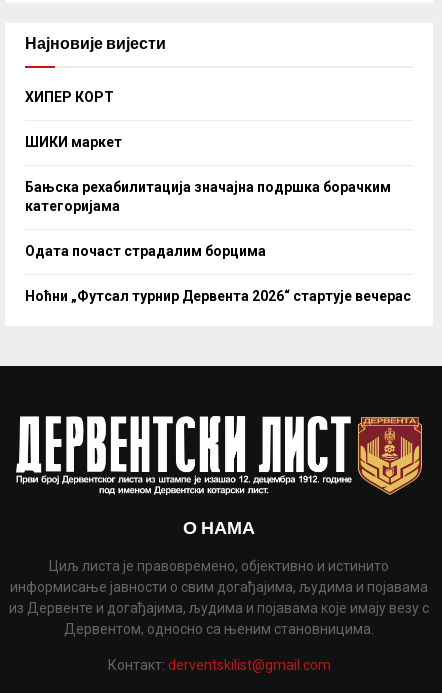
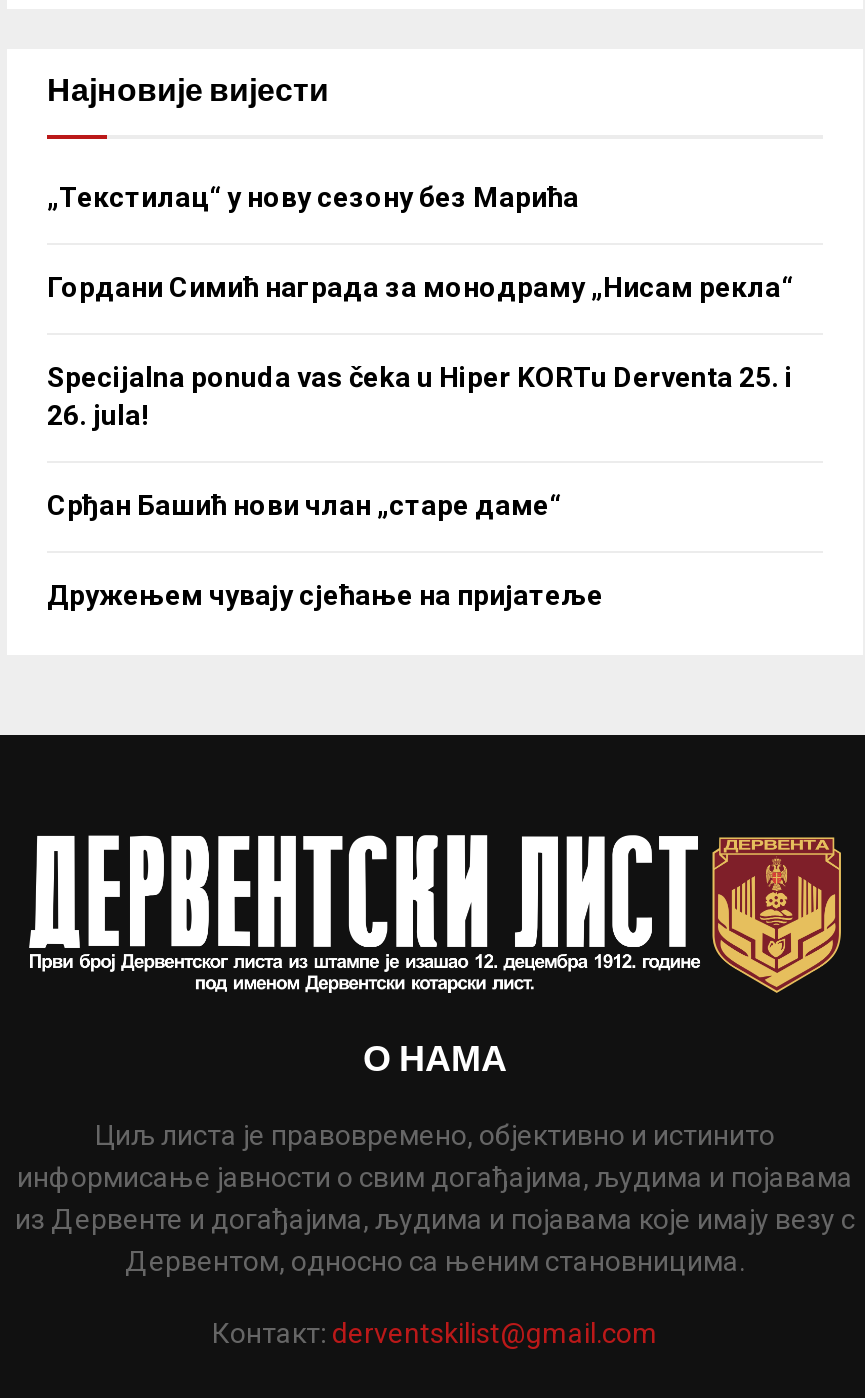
[25,89,114,105] ХИПЕР КОРТ -> [47,181,579,213] „Текстилац“ у нову сезону без Марића
[25,134,122,150] ШИКИ маркет -> [47,271,793,303] Гордани Симић награда за монодраму „Нисам рекла“
[25,179,391,214] Бањска рехабилитација значајна подршка борачким | категоријама -> [47,361,793,431] Specijalna ponuda vas čeka u Hiper KORTu Derventa 25. i | 26. jula!
[25,243,266,259] Одата почаст страдалим борцима -> [47,489,561,521] Срђан Башић нови члан „старе даме“
[25,288,411,304] Ноћни „Футсал турнир Дервента 2026“ стартује вечерас -> [47,579,603,611] Дружењем чувају сјећање на пријатеље

